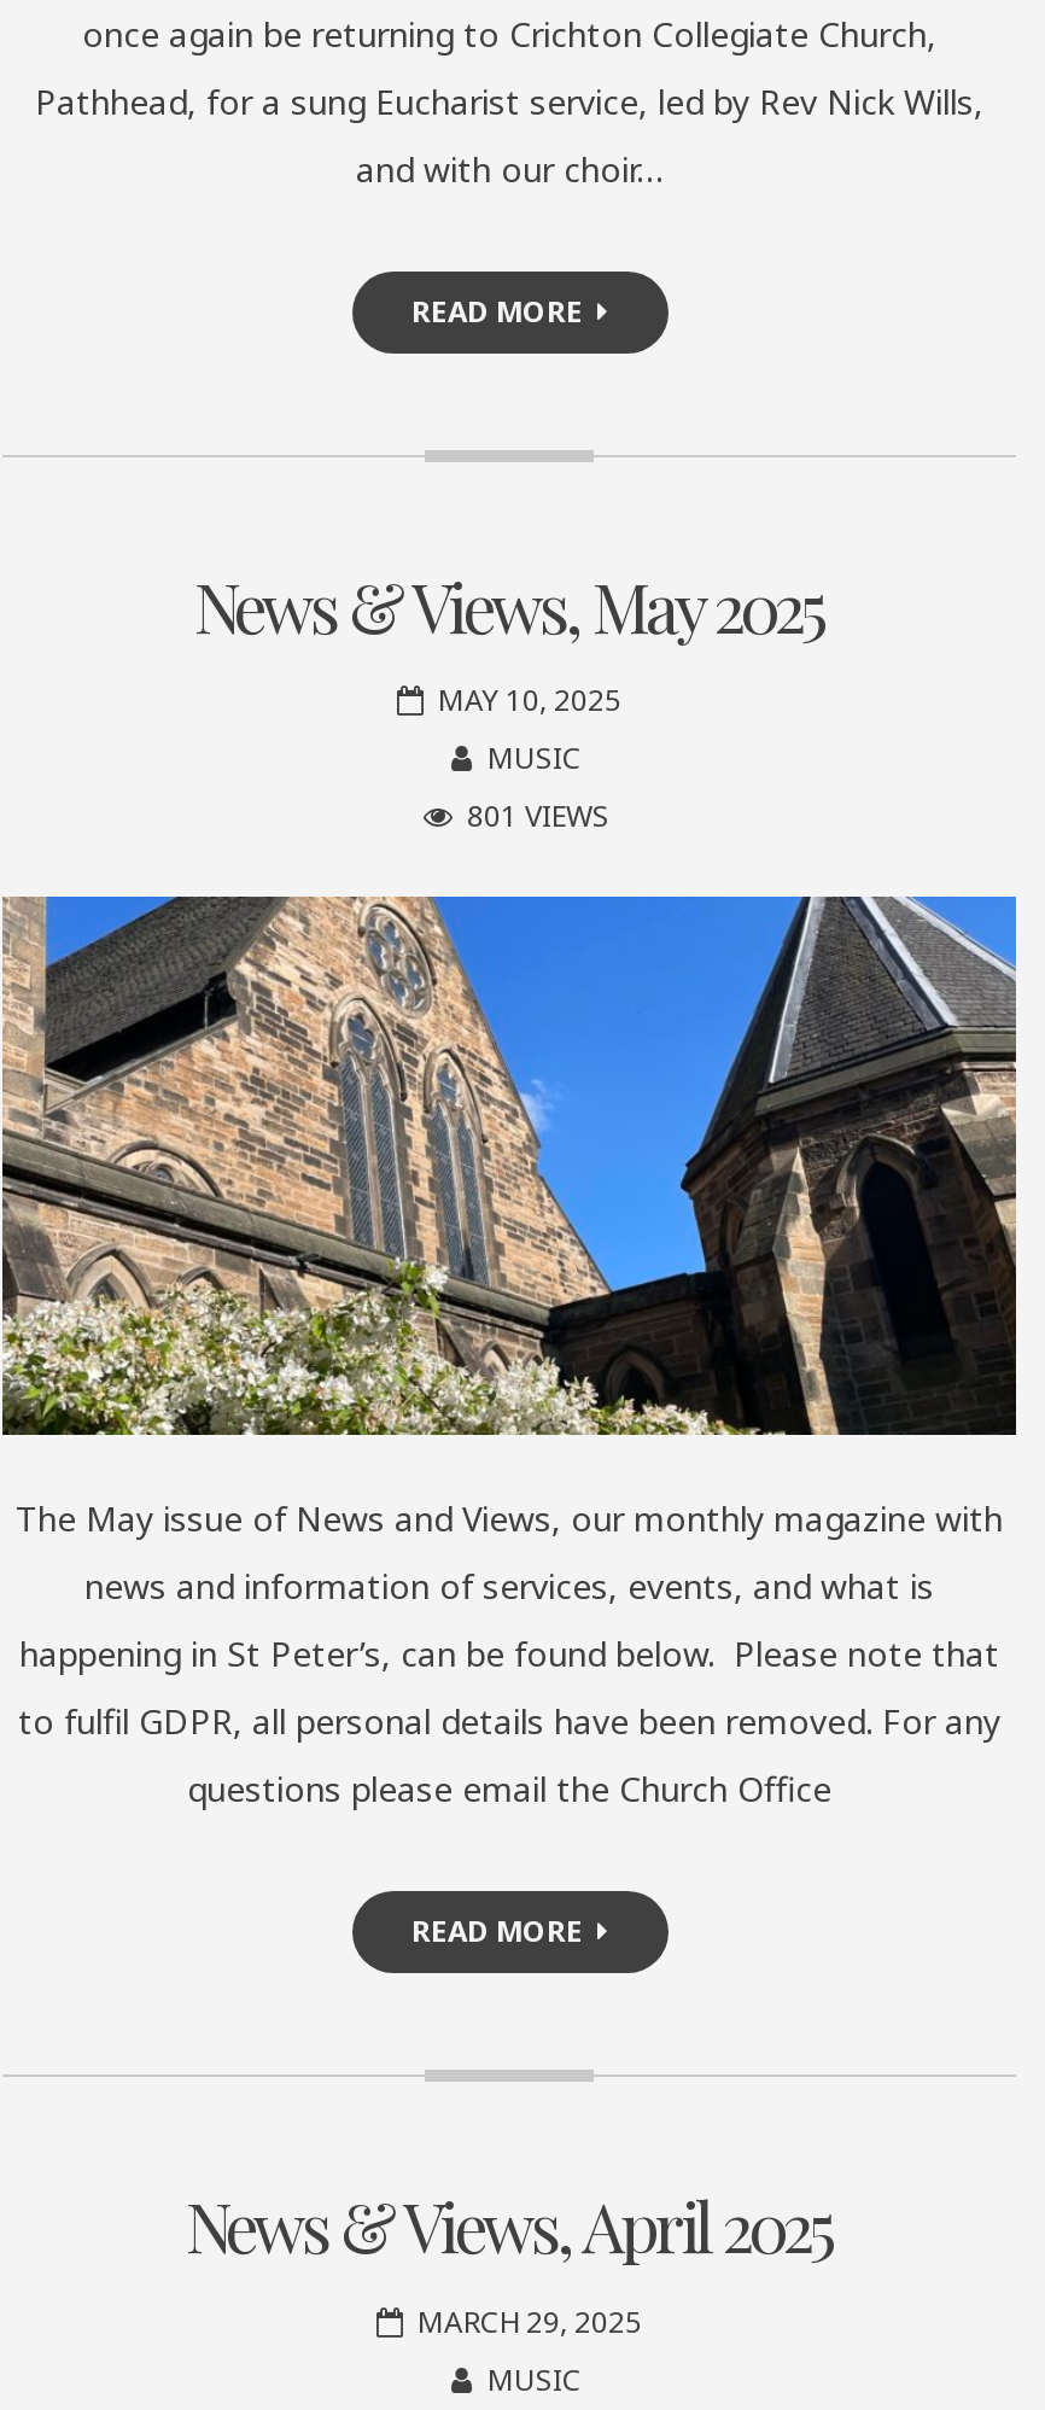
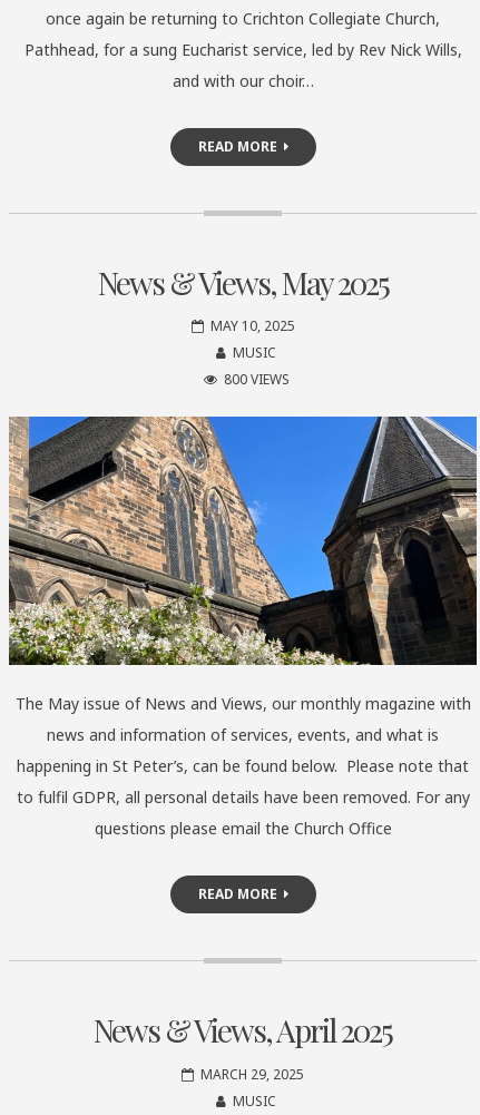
[467,796,609,837] 801 VIEWS -> [223,370,289,389] 800 VIEWS

